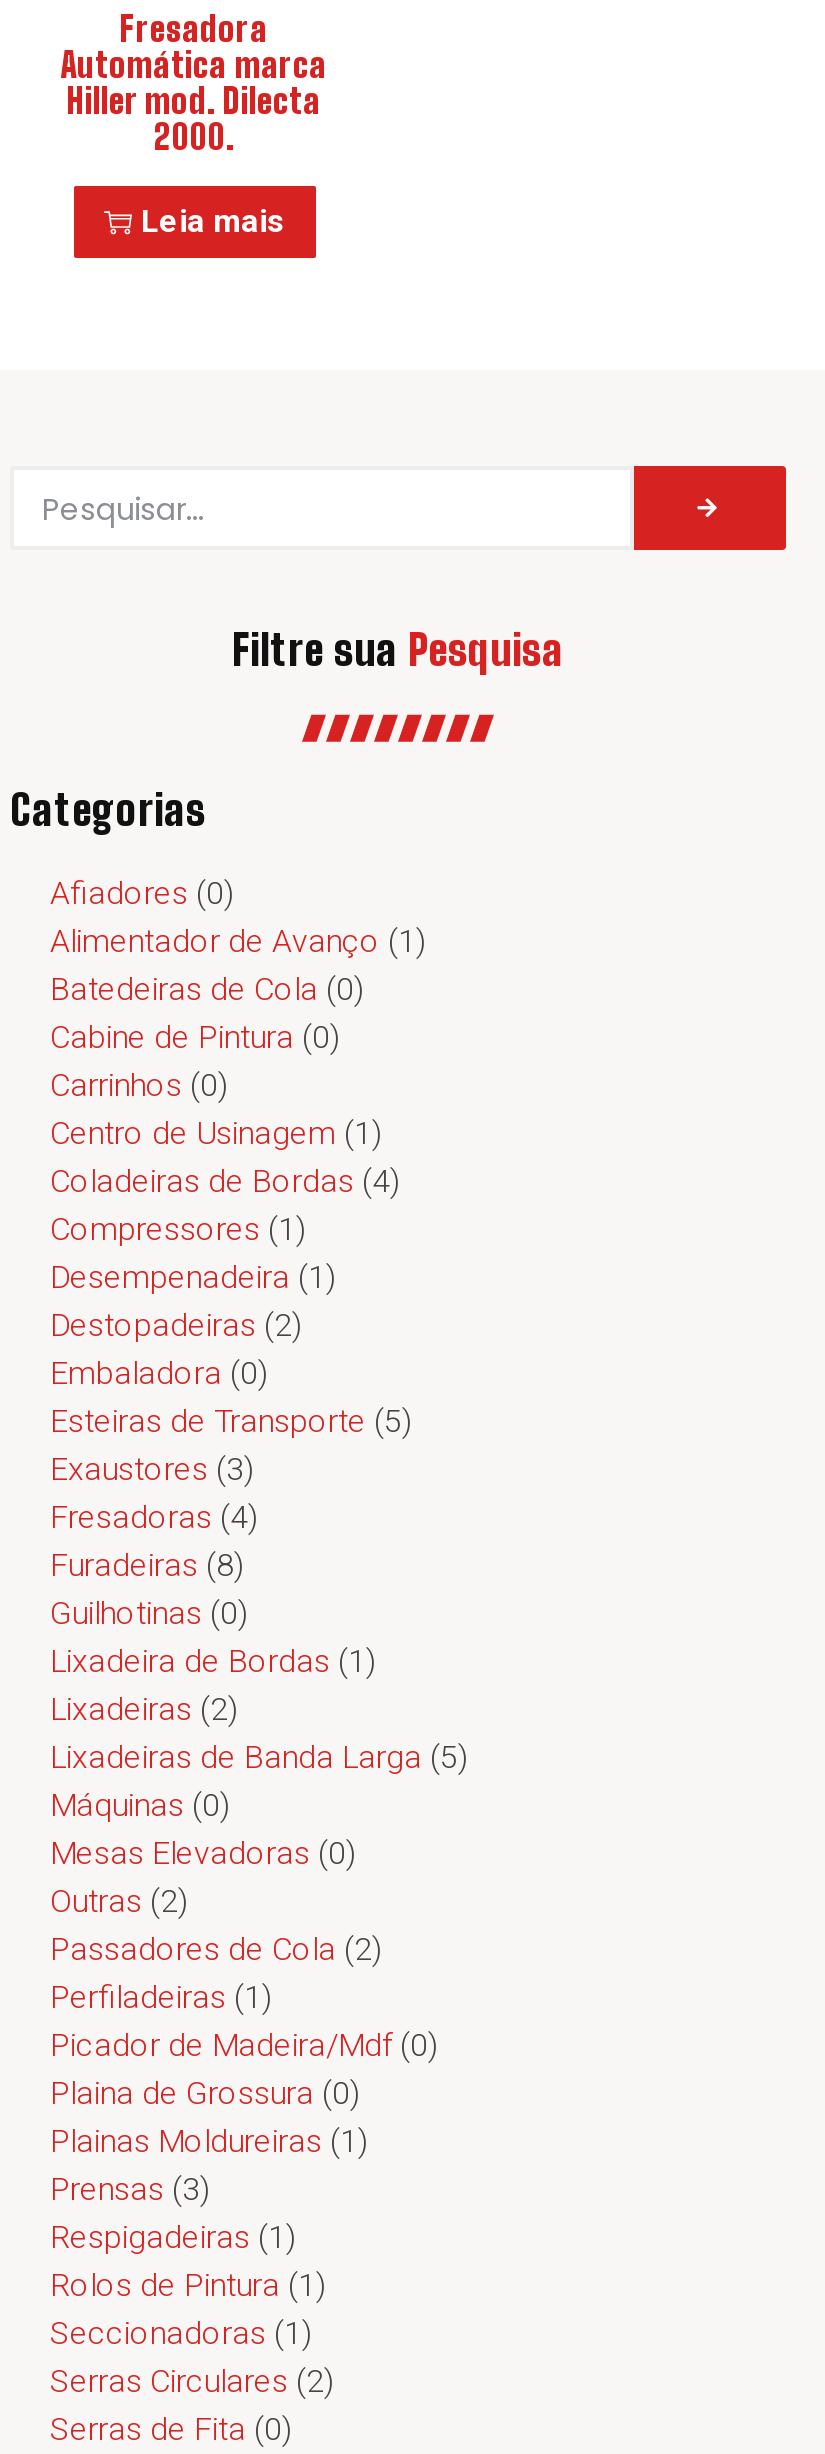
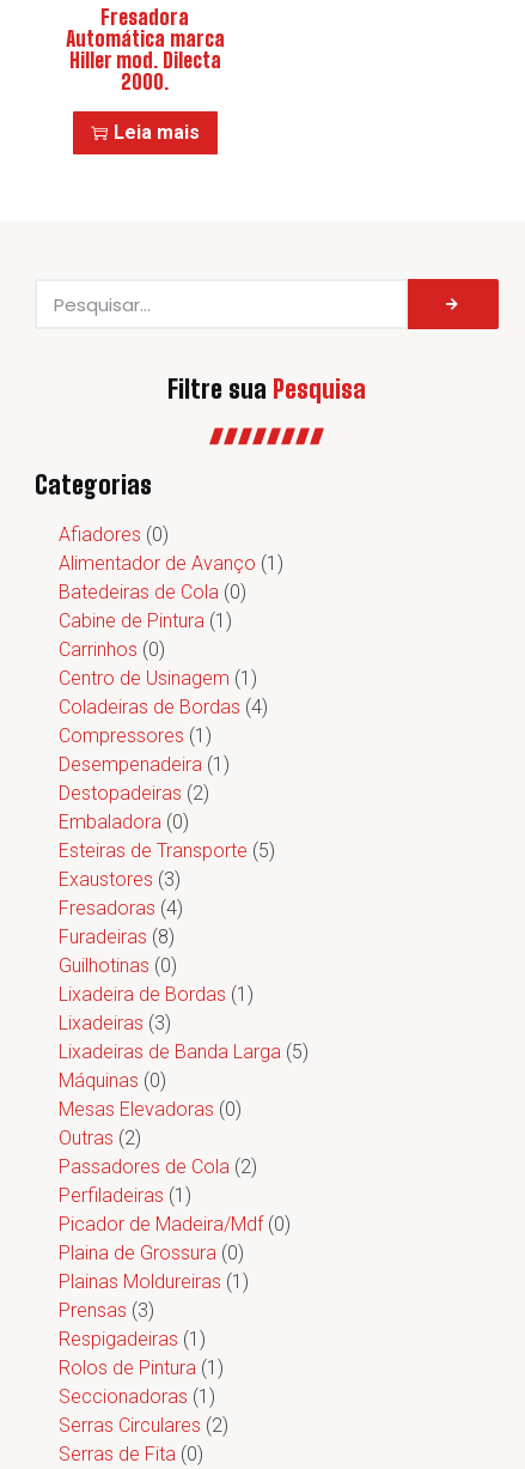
[50,1017,340,1055] Cabine de Pintura (0) -> [59,609,232,632] Cabine de Pintura (1)
[50,1689,238,1727] Lixadeiras (2) -> [59,1011,171,1034] Lixadeiras (3)

